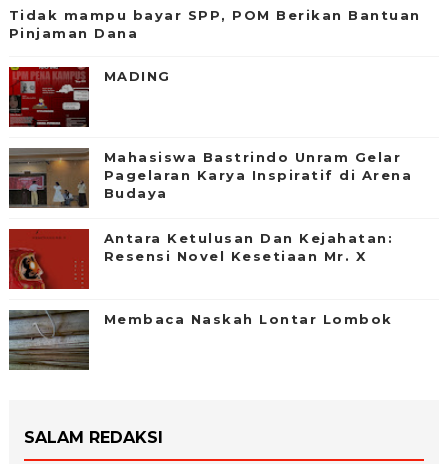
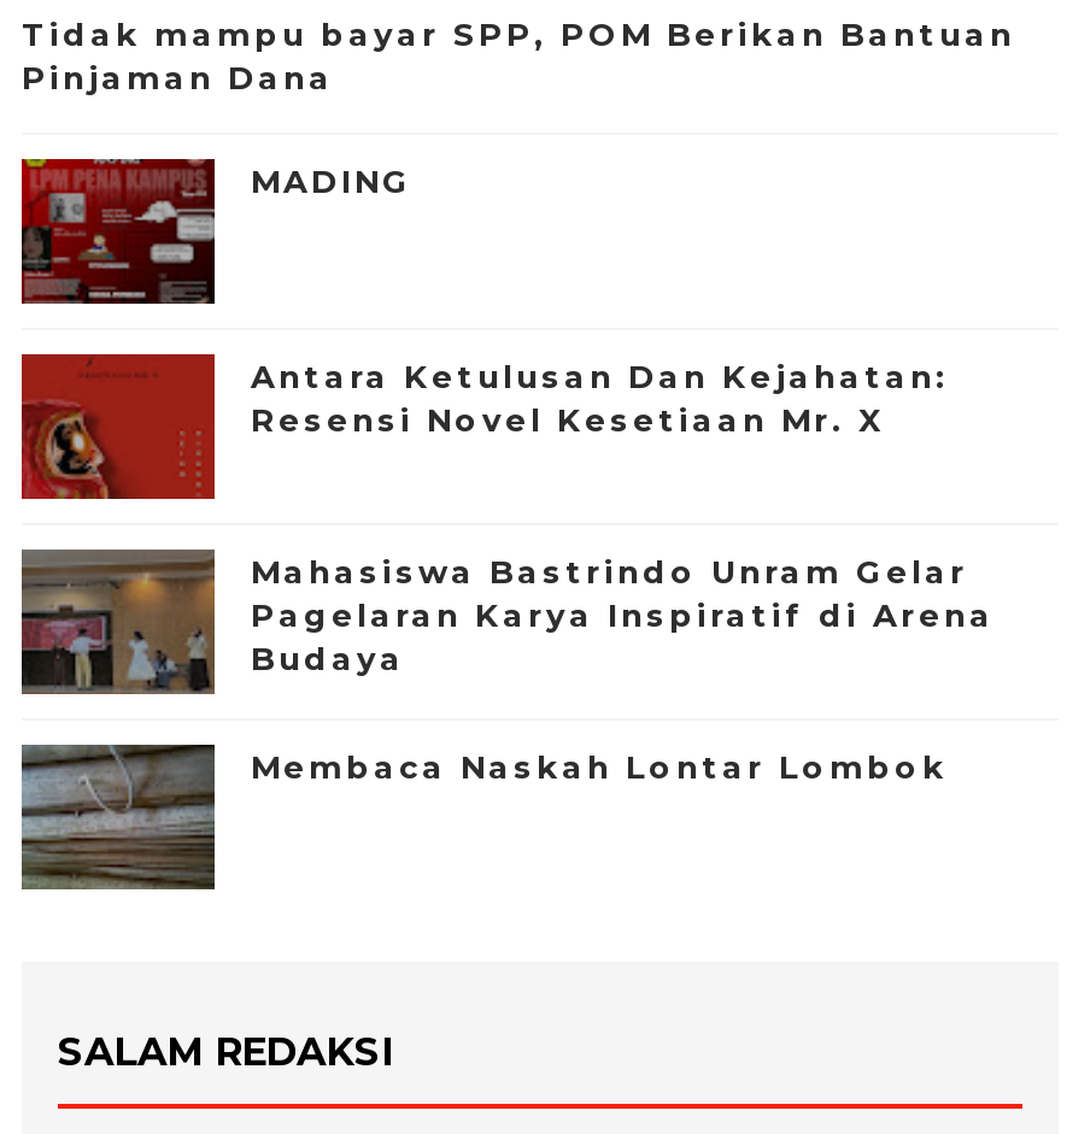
moved [8,149,412,209] -> [19,552,995,697]: [image] | Mahasiswa Bastrindo Unram Gelar | Pagelaran Karya Inspiratif di Arena | Budaya
moved [9,229,393,289] -> [19,354,949,499]: [image] | Antara Ketulusan Dan Kejahatan: | Resensi Novel Kesetiaan Mr. X

